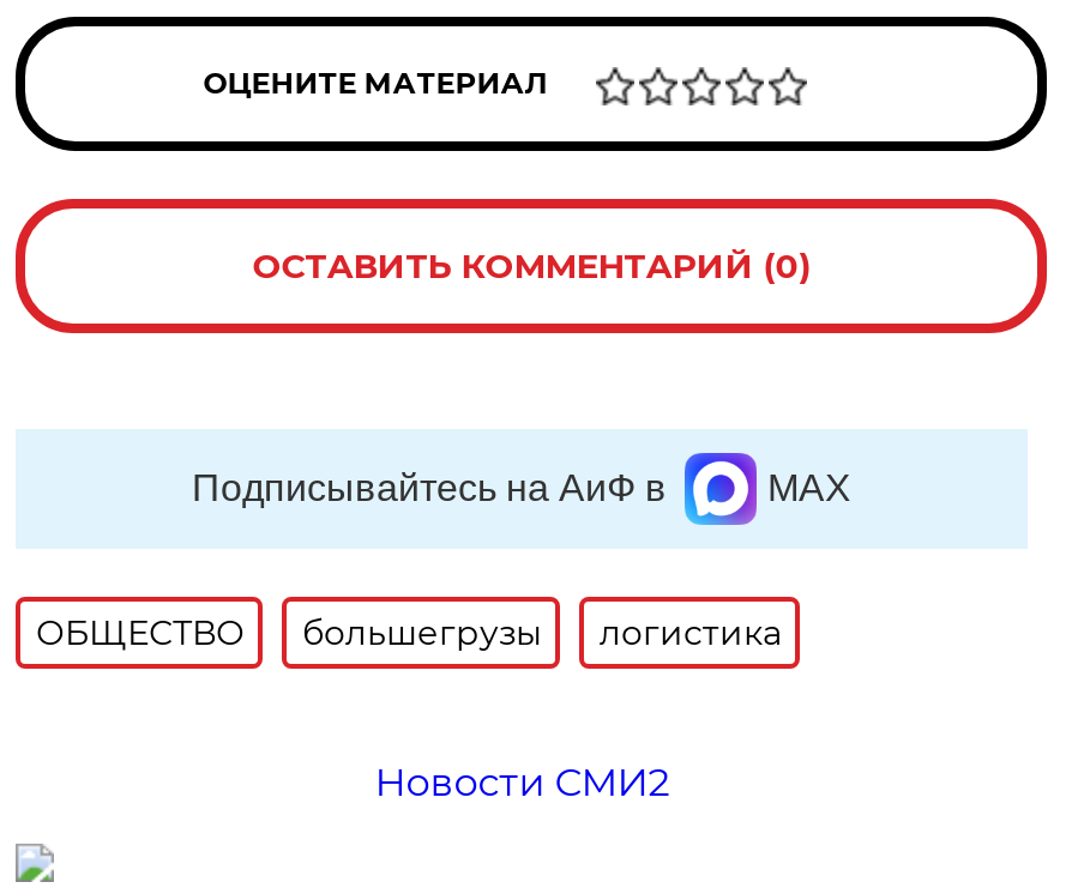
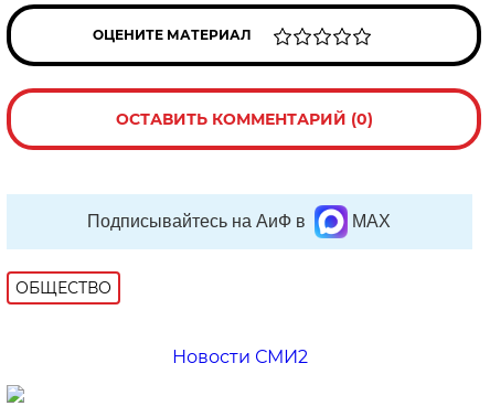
[302,611,782,654] большегрузы | логистика -> none

